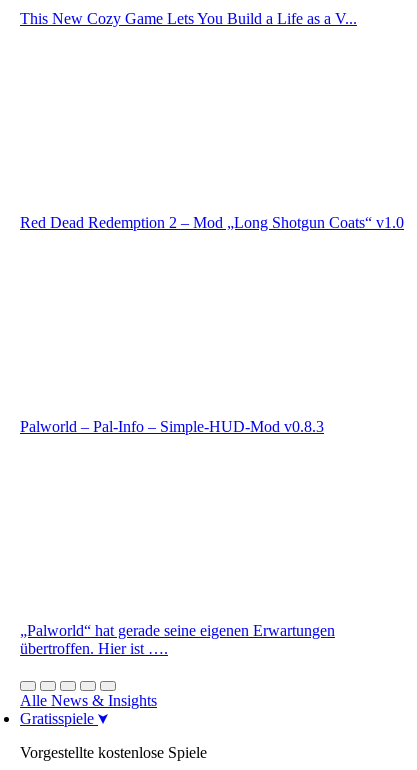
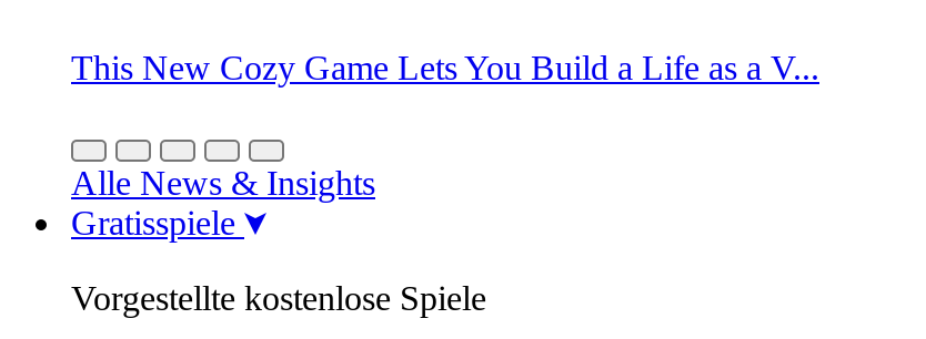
[20,214,404,231] Red Dead Redemption 2 – Mod „Long Shotgun Coats“ v1.0 -> none
[20,418,324,435] Palworld – Pal-Info – Simple-HUD-Mod v0.8.3 -> none
[20,622,335,657] „Palworld“ hat gerade seine eigenen Erwartungen | übertroffen. Hier ist …. -> none

